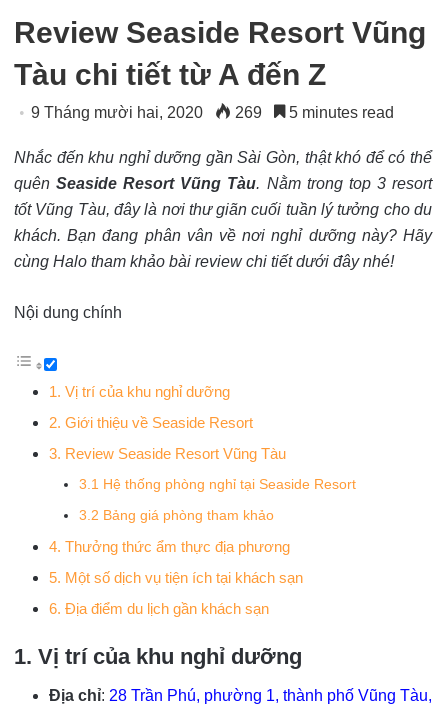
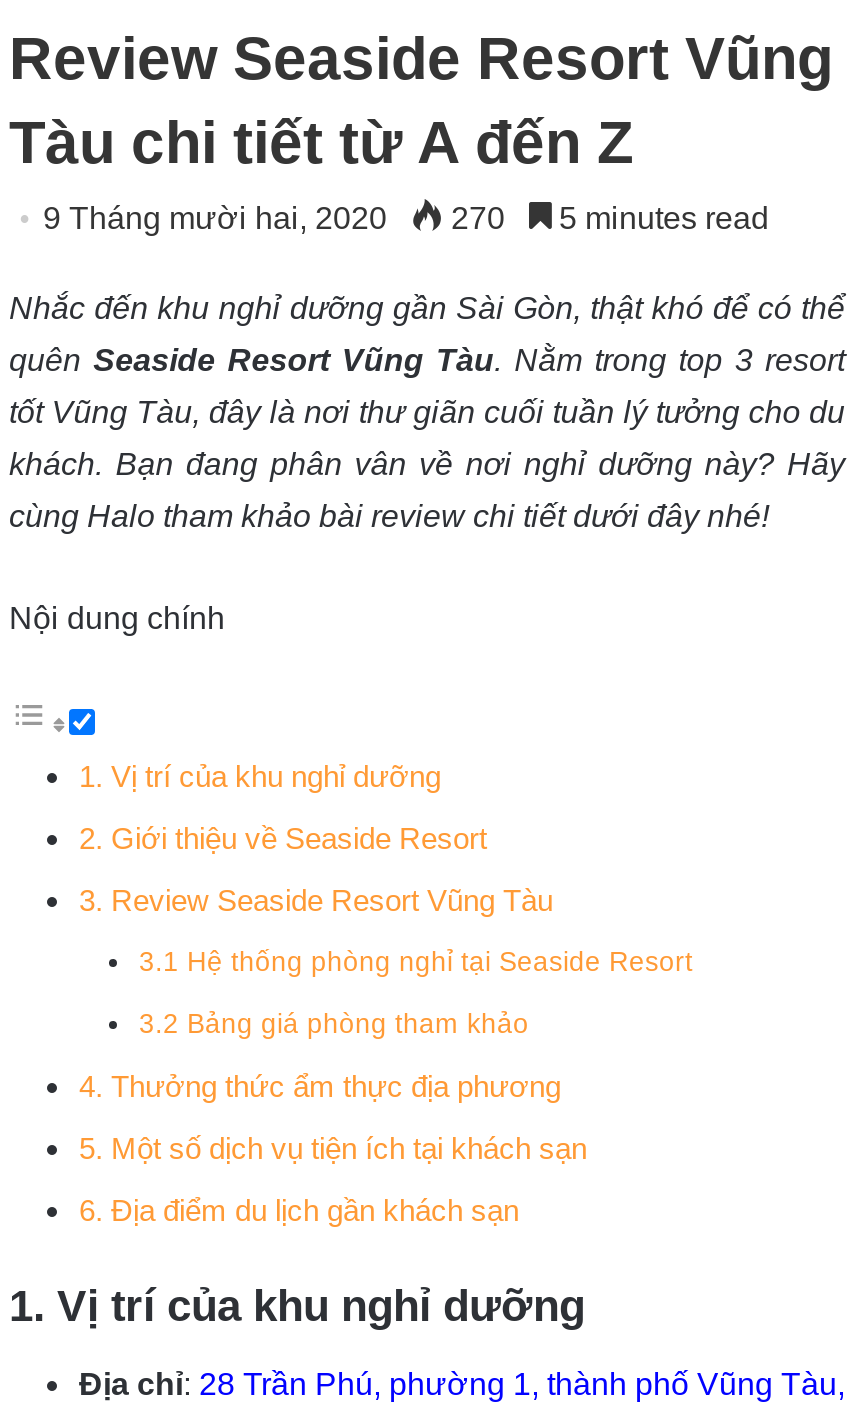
[31,104,394,121] 9 Tháng mười hai, 2020 269 5 minutes read -> [43,201,769,235] 9 Tháng mười hai, 2020 270 5 minutes read

